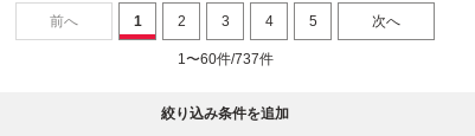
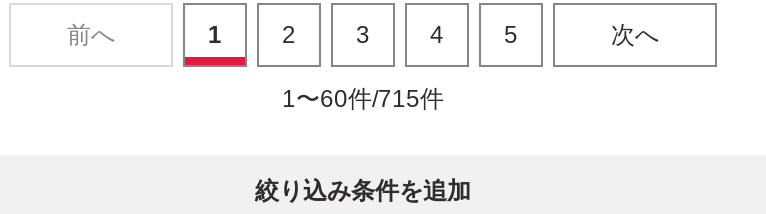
[177,51,273,67] 1〜60件/737件 -> [282,85,444,113] 1〜60件/715件

